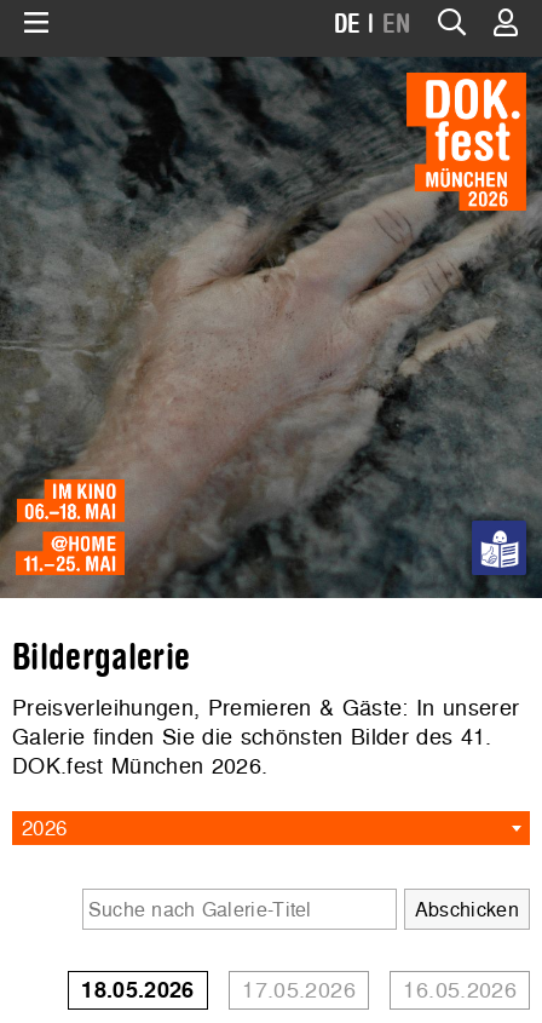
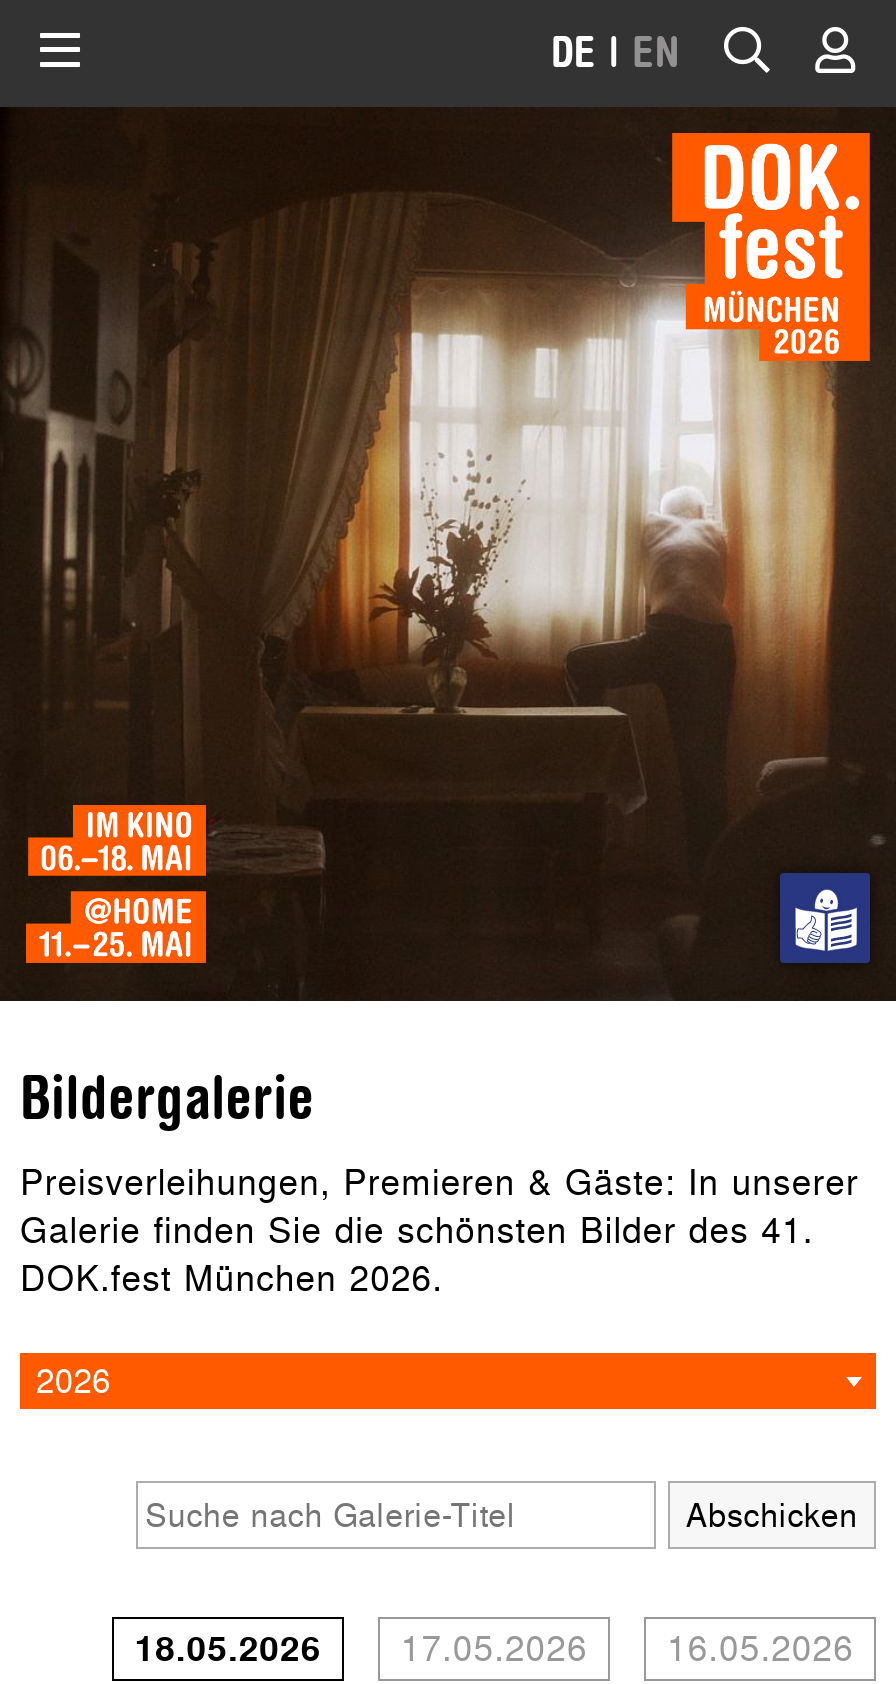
[4,57,538,598] [image] -> [6,107,890,1001] [image]

